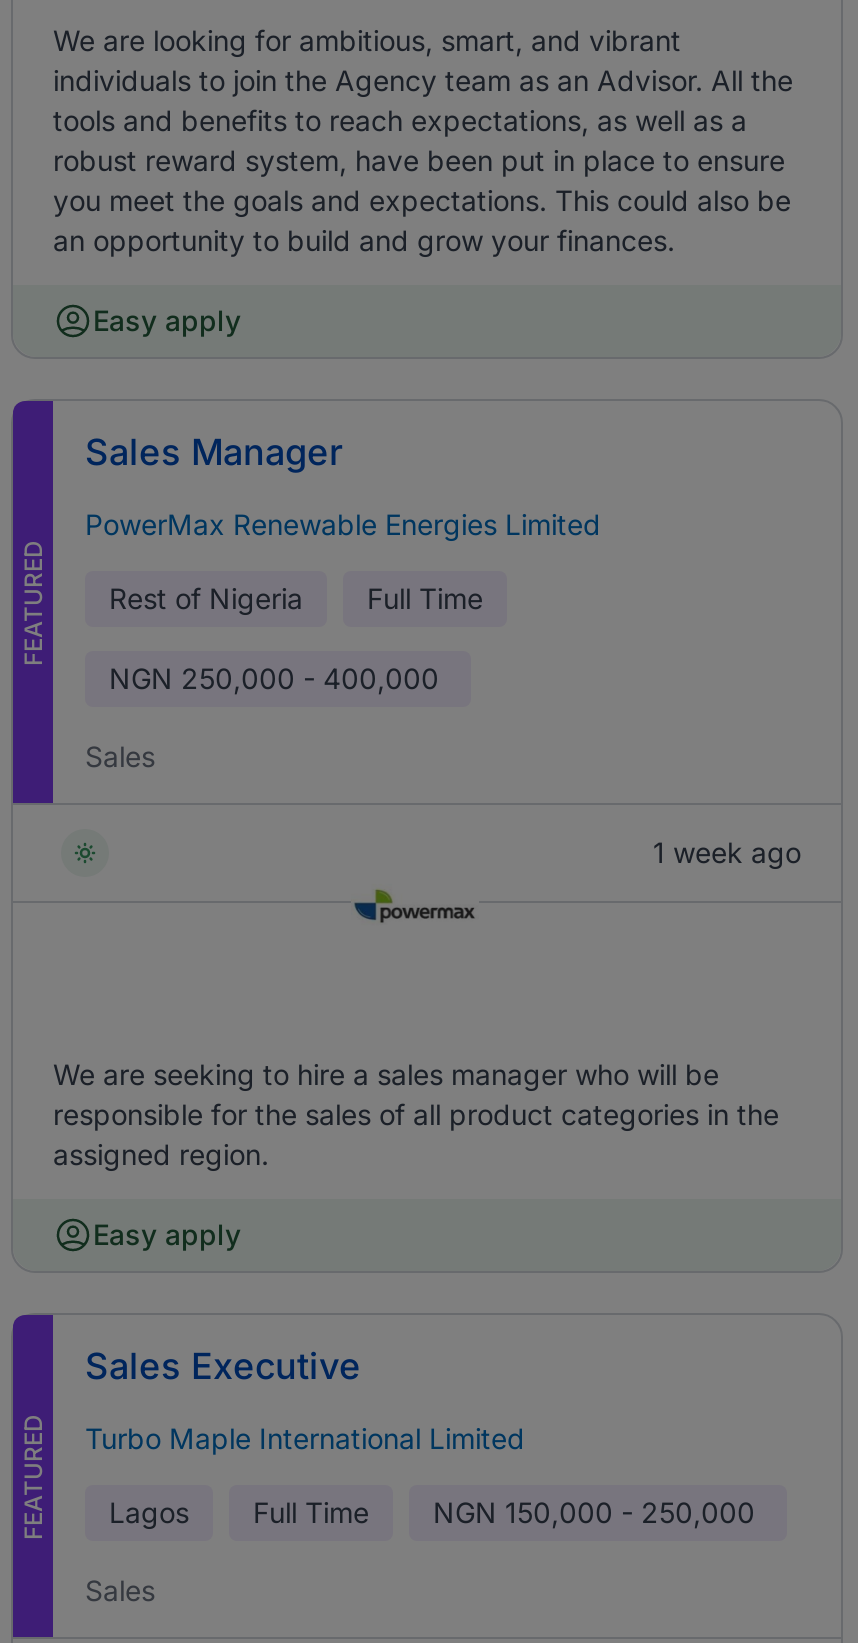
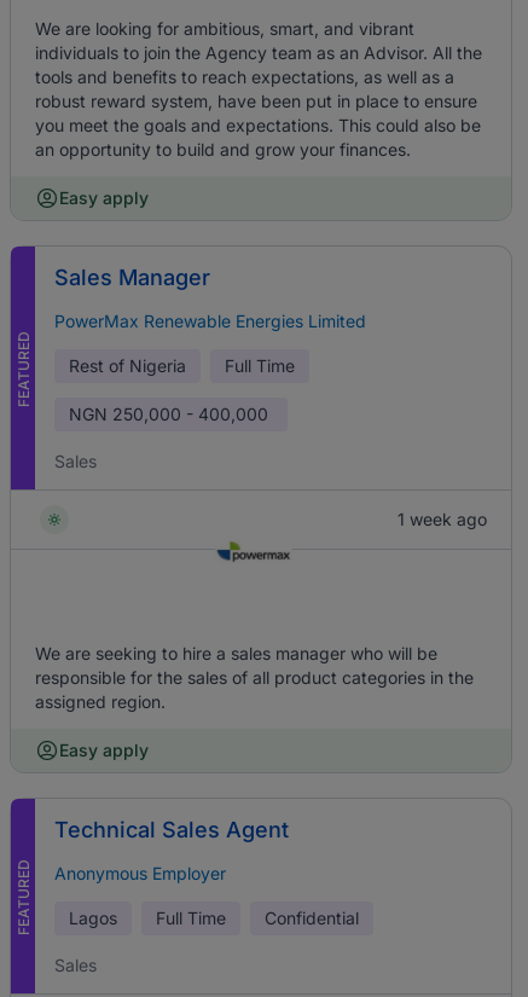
[85,1345,361,1387] Sales Executive -> [54,817,289,842] Technical Sales Agent
[85,1421,525,1455] Turbo Maple International Limited -> [54,863,226,883] Anonymous Employer
[433,1495,755,1529] NGN 150,000 - 250,000 -> [265,908,359,928] Confidential

